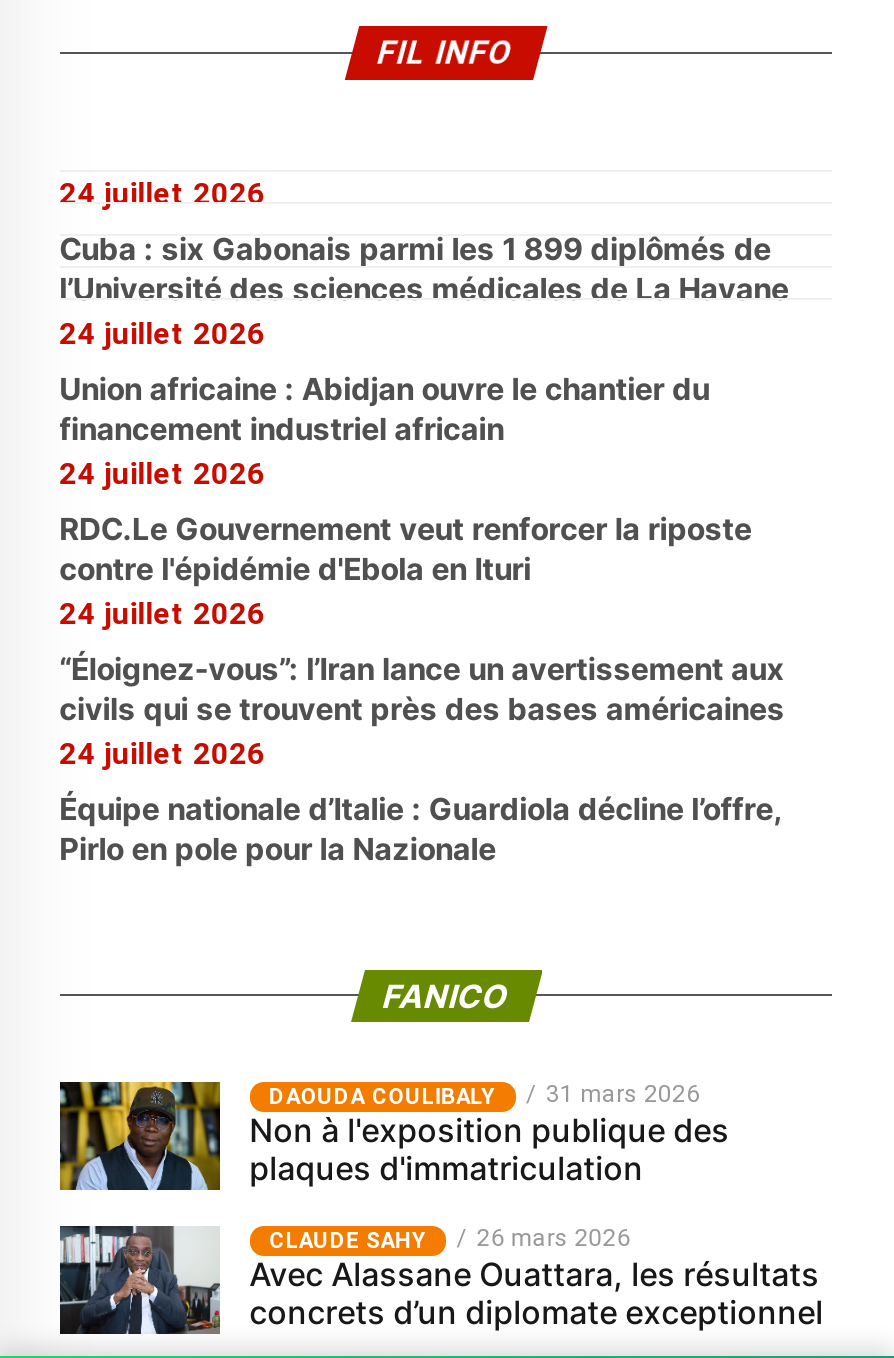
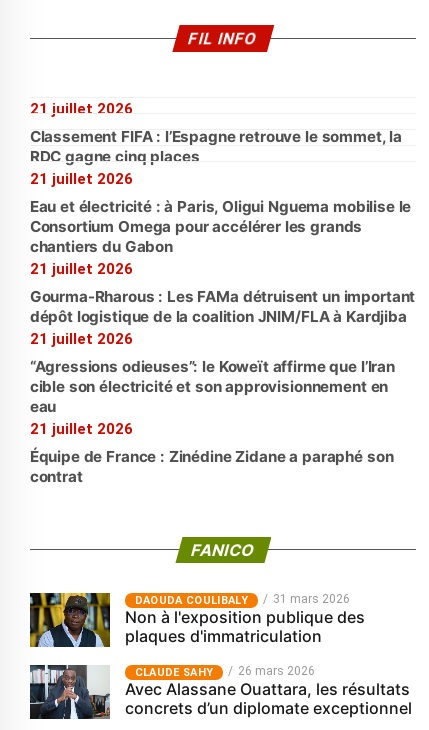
[59,176,265,212] 24 juillet 2026 -> [30,100,133,118] 21 juillet 2026
[59,230,789,352] Cuba : six Gabonais parmi les 1 899 diplômés de | l’Université des sciences médicales de La Havane | 24 juillet 2026 -> [30,127,402,188] Classement FIFA : l’Espagne retrouve le sommet, la | RDC gagne cinq places | 21 juillet 2026
[59,370,709,492] Union africaine : Abidjan ouvre le chantier du | financement industriel africain | 24 juillet 2026 -> [30,197,411,278] Eau et électricité : à Paris, Oligui Nguema mobilise le | Consortium Omega pour accélérer les grands | chantiers du Gabon | 21 juillet 2026
[59,510,752,632] RDC.Le Gouvernement veut renforcer la riposte | contre l'épidémie d'Ebola en Ituri | 24 juillet 2026 -> [30,287,415,348] Gourma-Rharous : Les FAMa détruisent un important | dépôt logistique de la coalition JNIM/FLA à Kardjiba | 21 juillet 2026
[59,650,784,772] “Éloignez-vous”: l’Iran lance un avertissement aux | civils qui se trouvent près des bases américaines | 24 juillet 2026 -> [30,357,395,438] “Agressions odieuses”: le Koweït affirme que l’Iran | cible son électricité et son approvisionnement en | eau | 21 juillet 2026
[59,790,781,868] Équipe nationale d’Italie : Guardiola décline l’offre, | Pirlo en pole pour la Nazionale -> [30,447,393,486] Équipe de France : Zinédine Zidane a paraphé son | contrat

